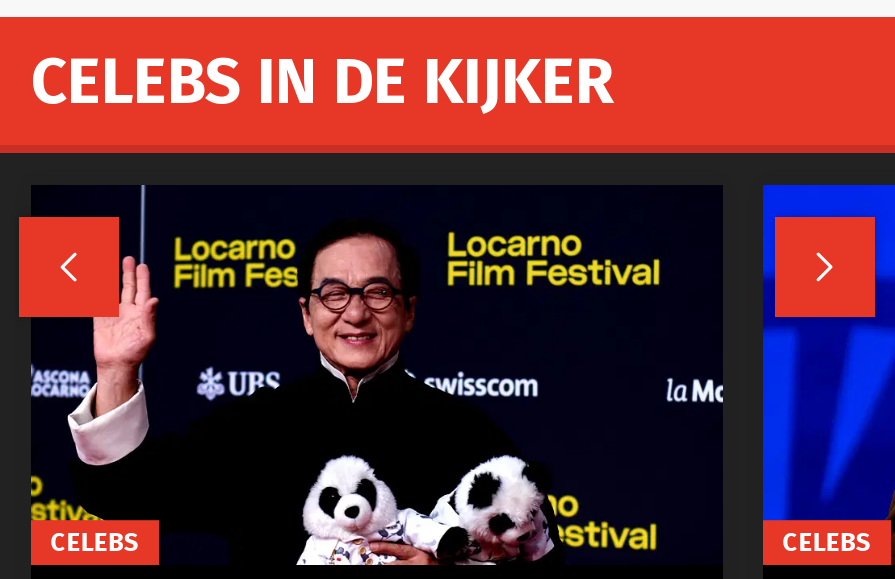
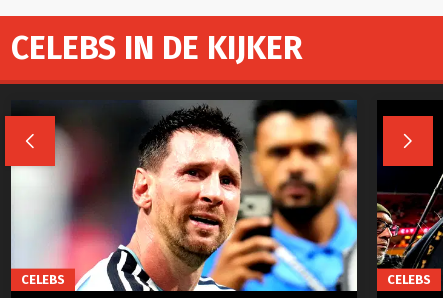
[29,185,723,569] [image] -> [10,100,358,292] [image]
[761,183,889,523] [image] -> [376,100,440,269] [image]

